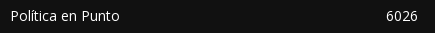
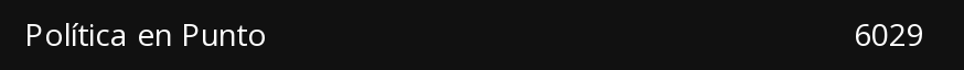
[386,6,418,25] 6026 -> [854,12,924,54] 6029

